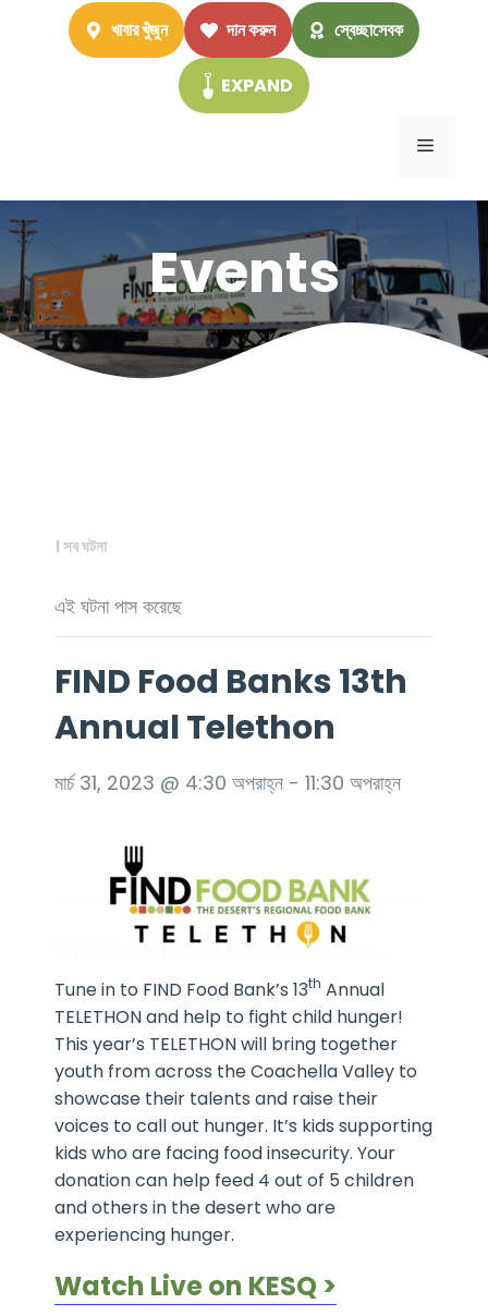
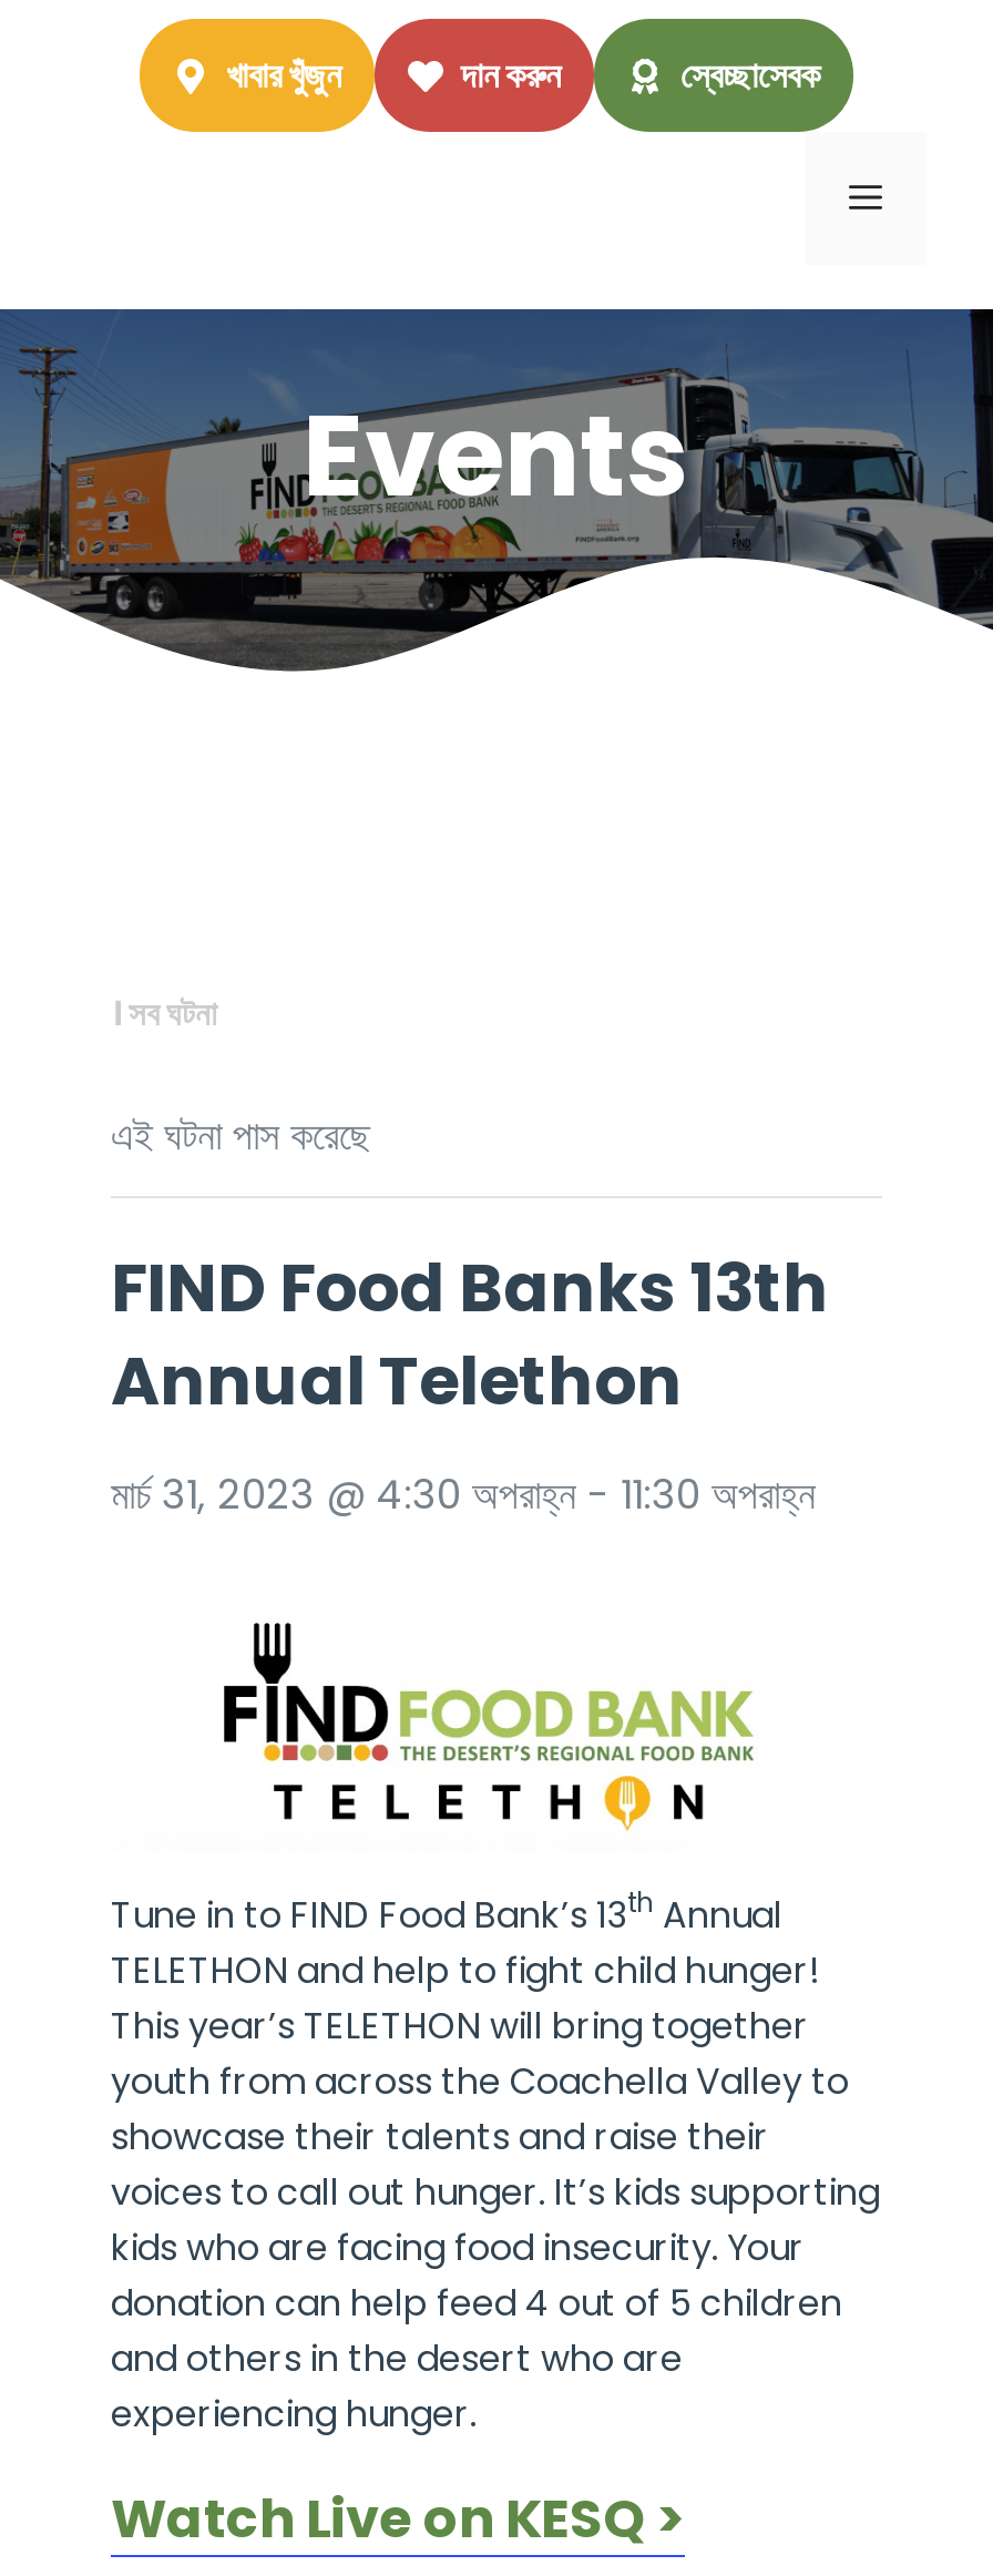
[221,73,293,98] EXPAND -> none

